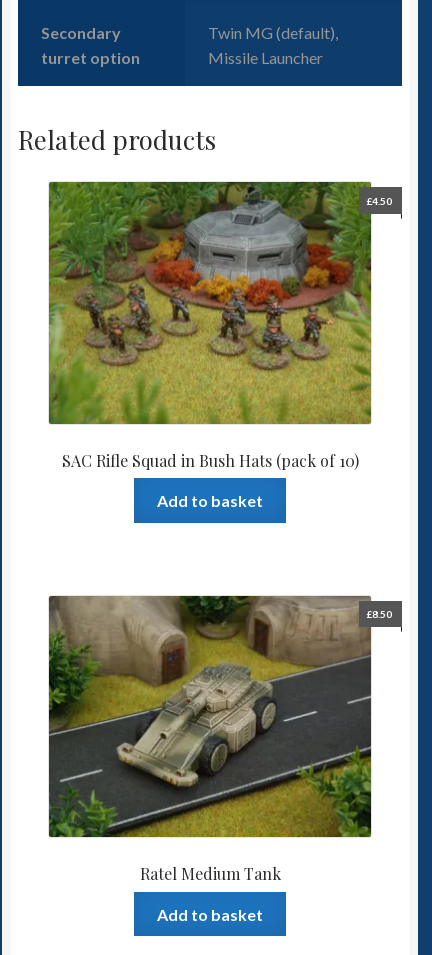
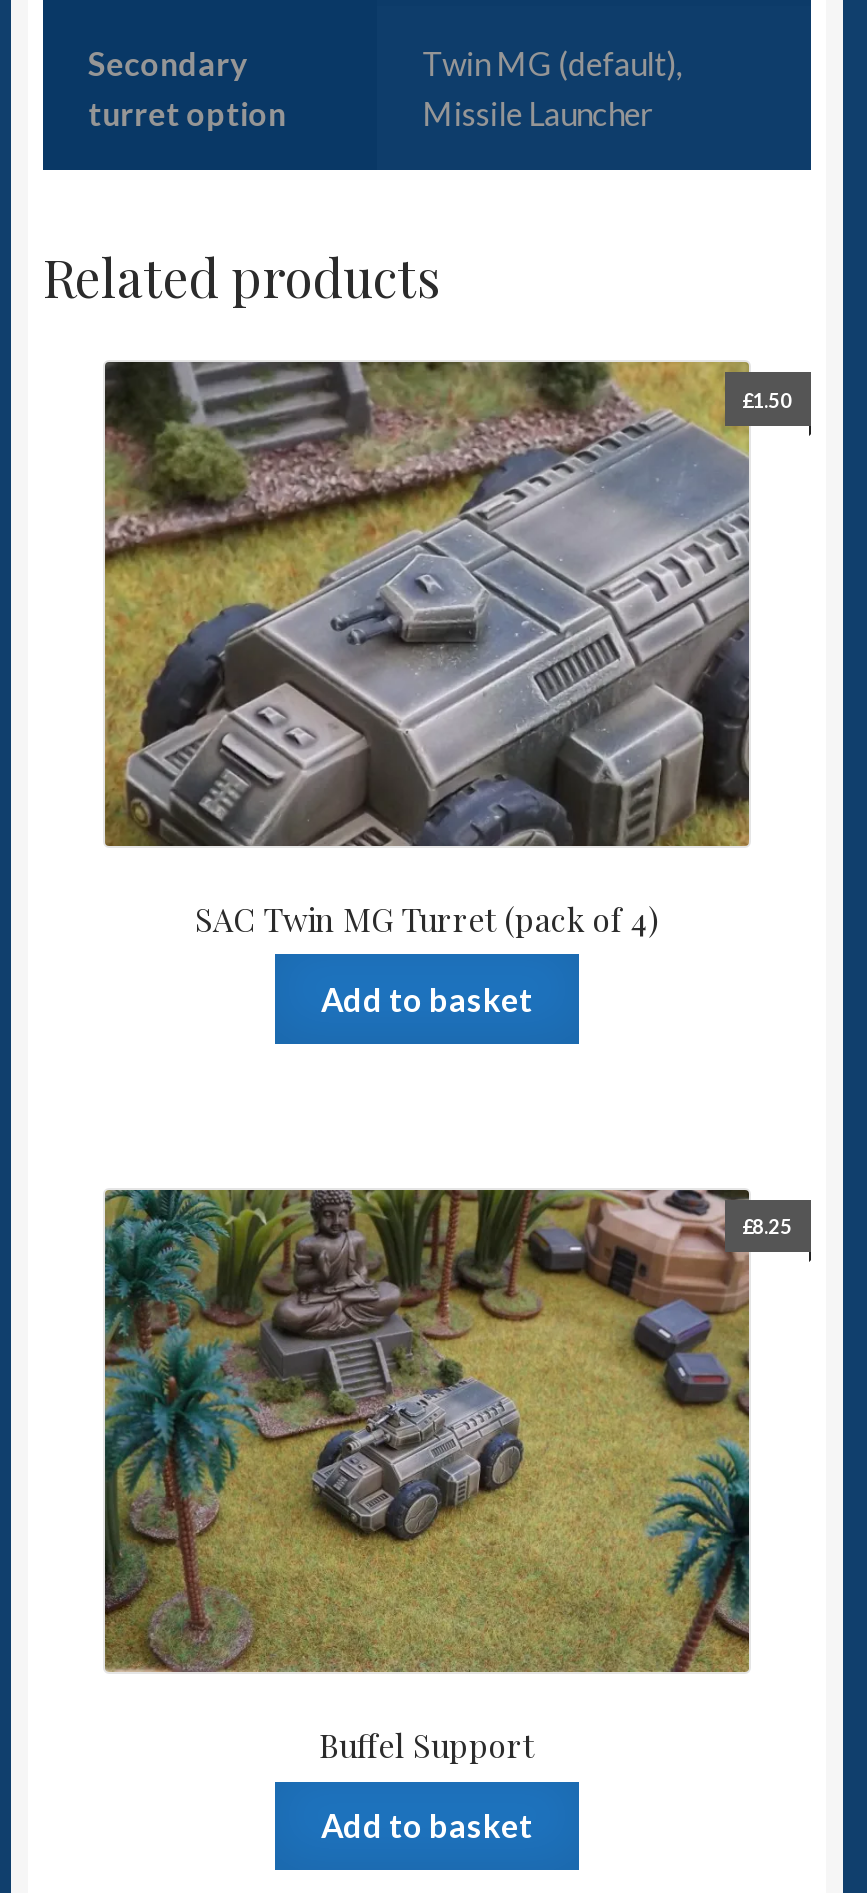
[49,181,392,425] [image] | £4.50 -> [105,360,792,848] [image] | £1.50
[61,450,358,471] SAC Rifle Squad in Bush Hats (pack of 10) -> [195,897,659,939] SAC Twin MG Turret (pack of 4)
[48,595,392,838] [image] | £8.50 -> [103,1188,792,1674] [image] | £8.25
[139,863,280,884] Ratel Medium Tank -> [319,1724,535,1766] Buffel Support

